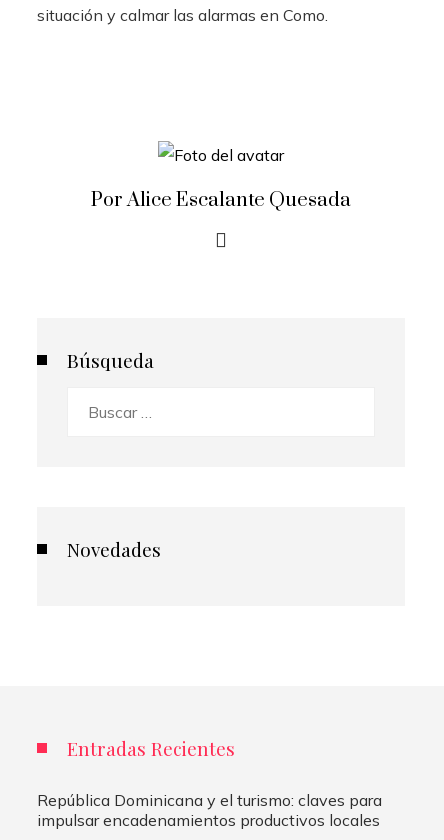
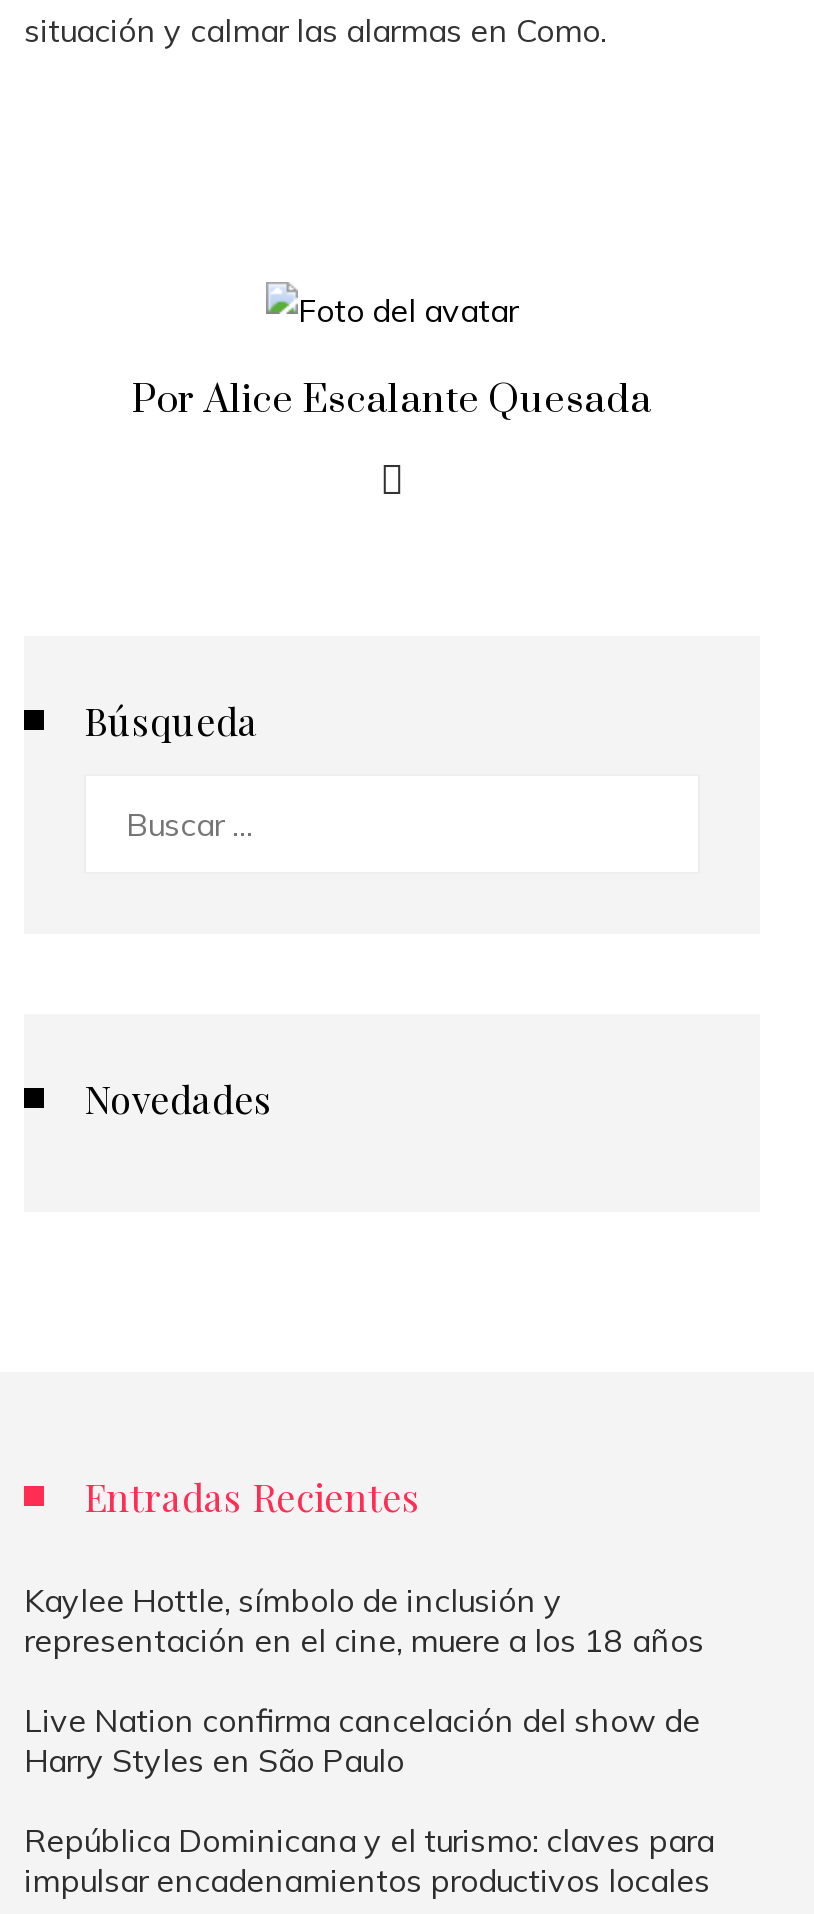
none -> [24,1580,704,1780] Kaylee Hottle, símbolo de inclusión y | representación en el cine, muere a los 18 años | Live Nation confirma cancelación del show de | Harry Styles en São Paulo

